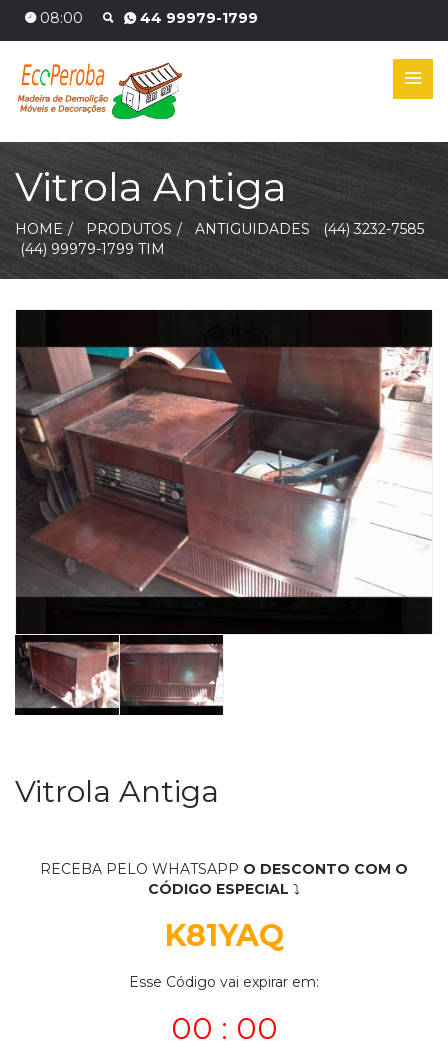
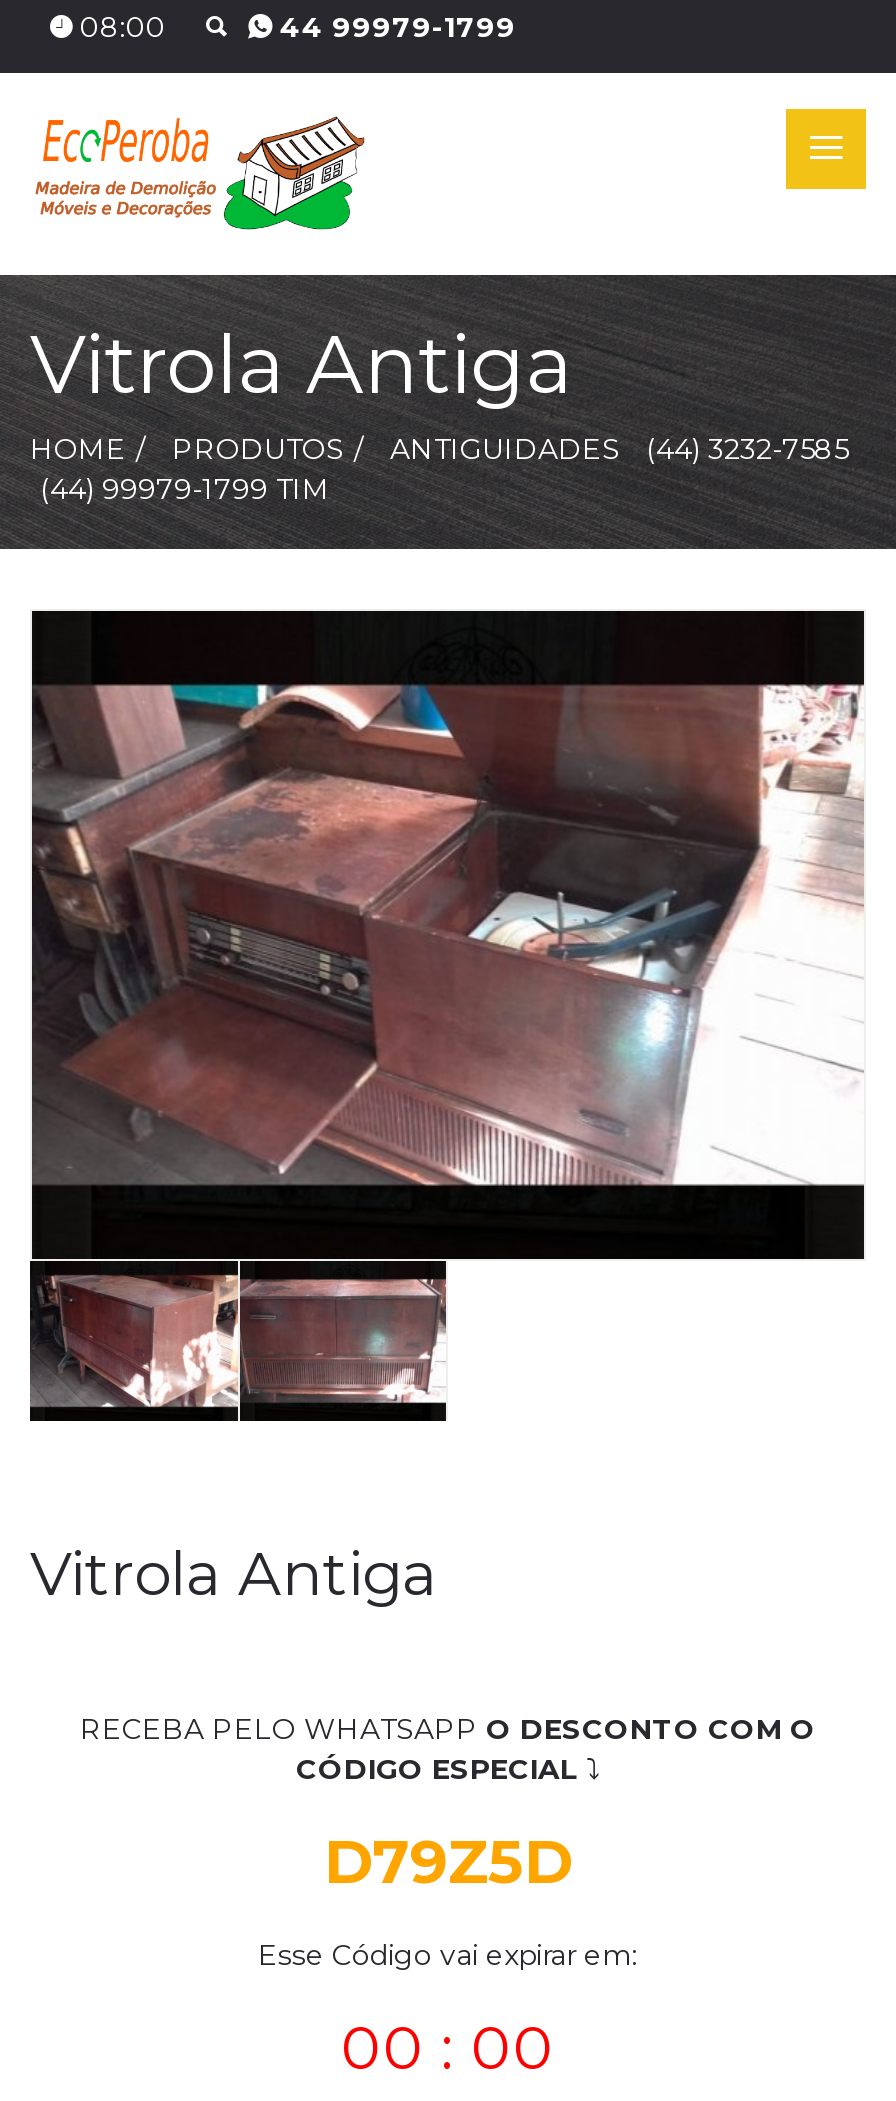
[164,917,283,954] K81YAQ -> [324,1826,572,1900] D79Z5D

